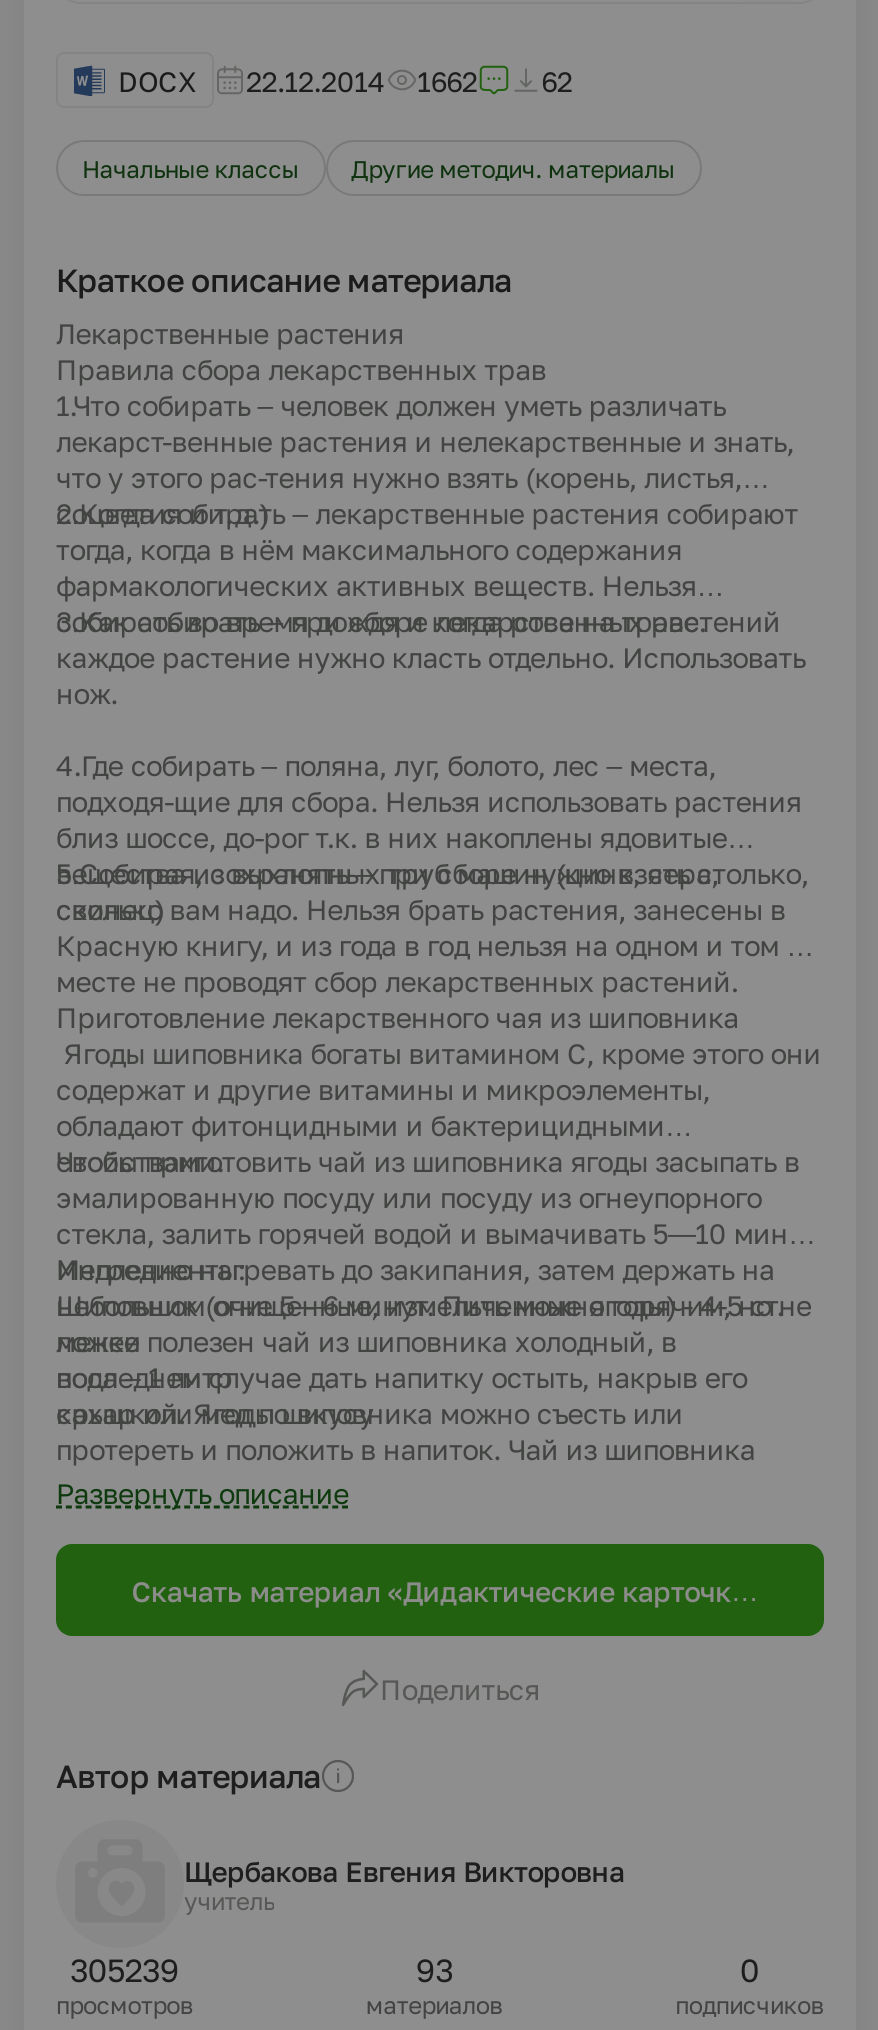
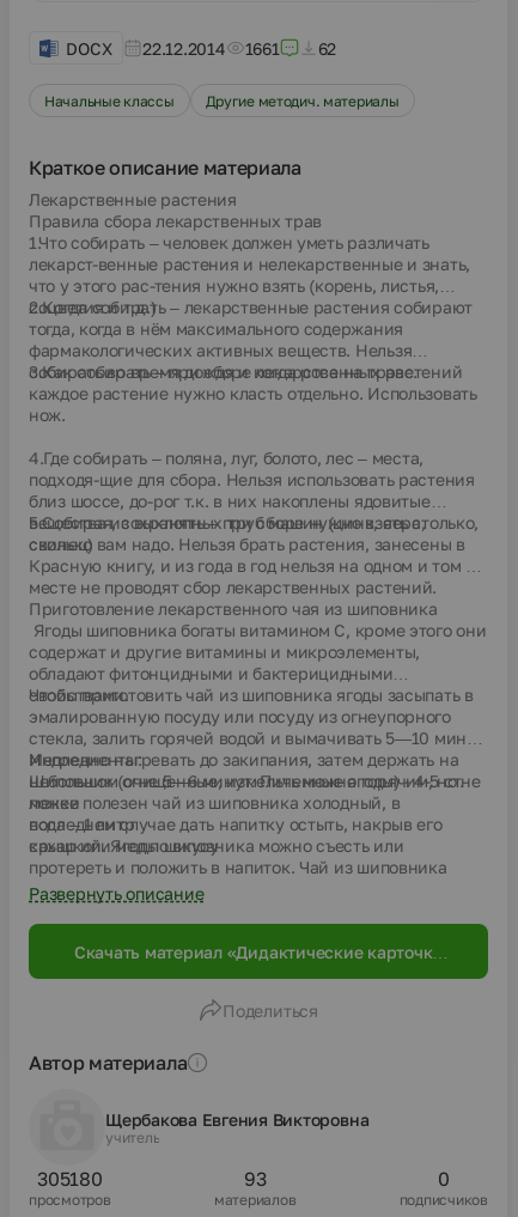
[118,63,572,97] DOCX 22.12.2014 1662 62 -> [66,38,336,58] DOCX 22.12.2014 1661 62
[70,1950,179,1990] 305239 -> [37,1167,102,1191] 305180

